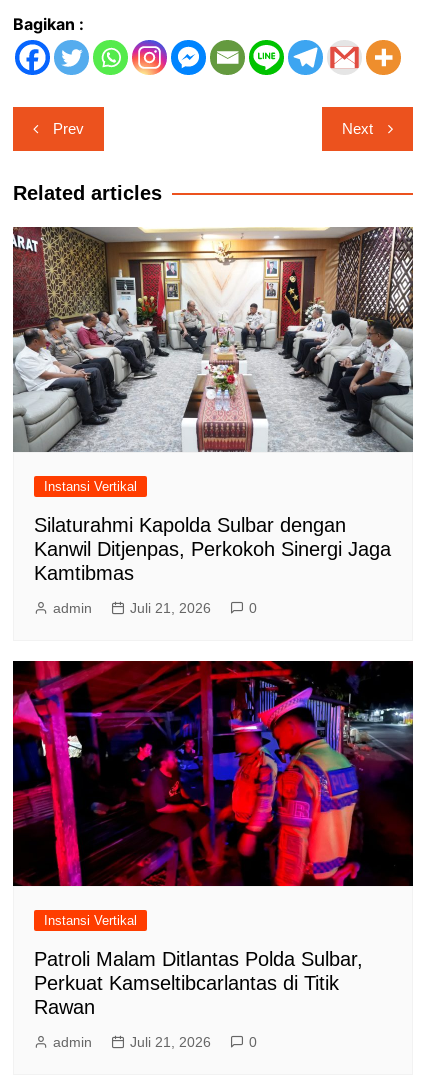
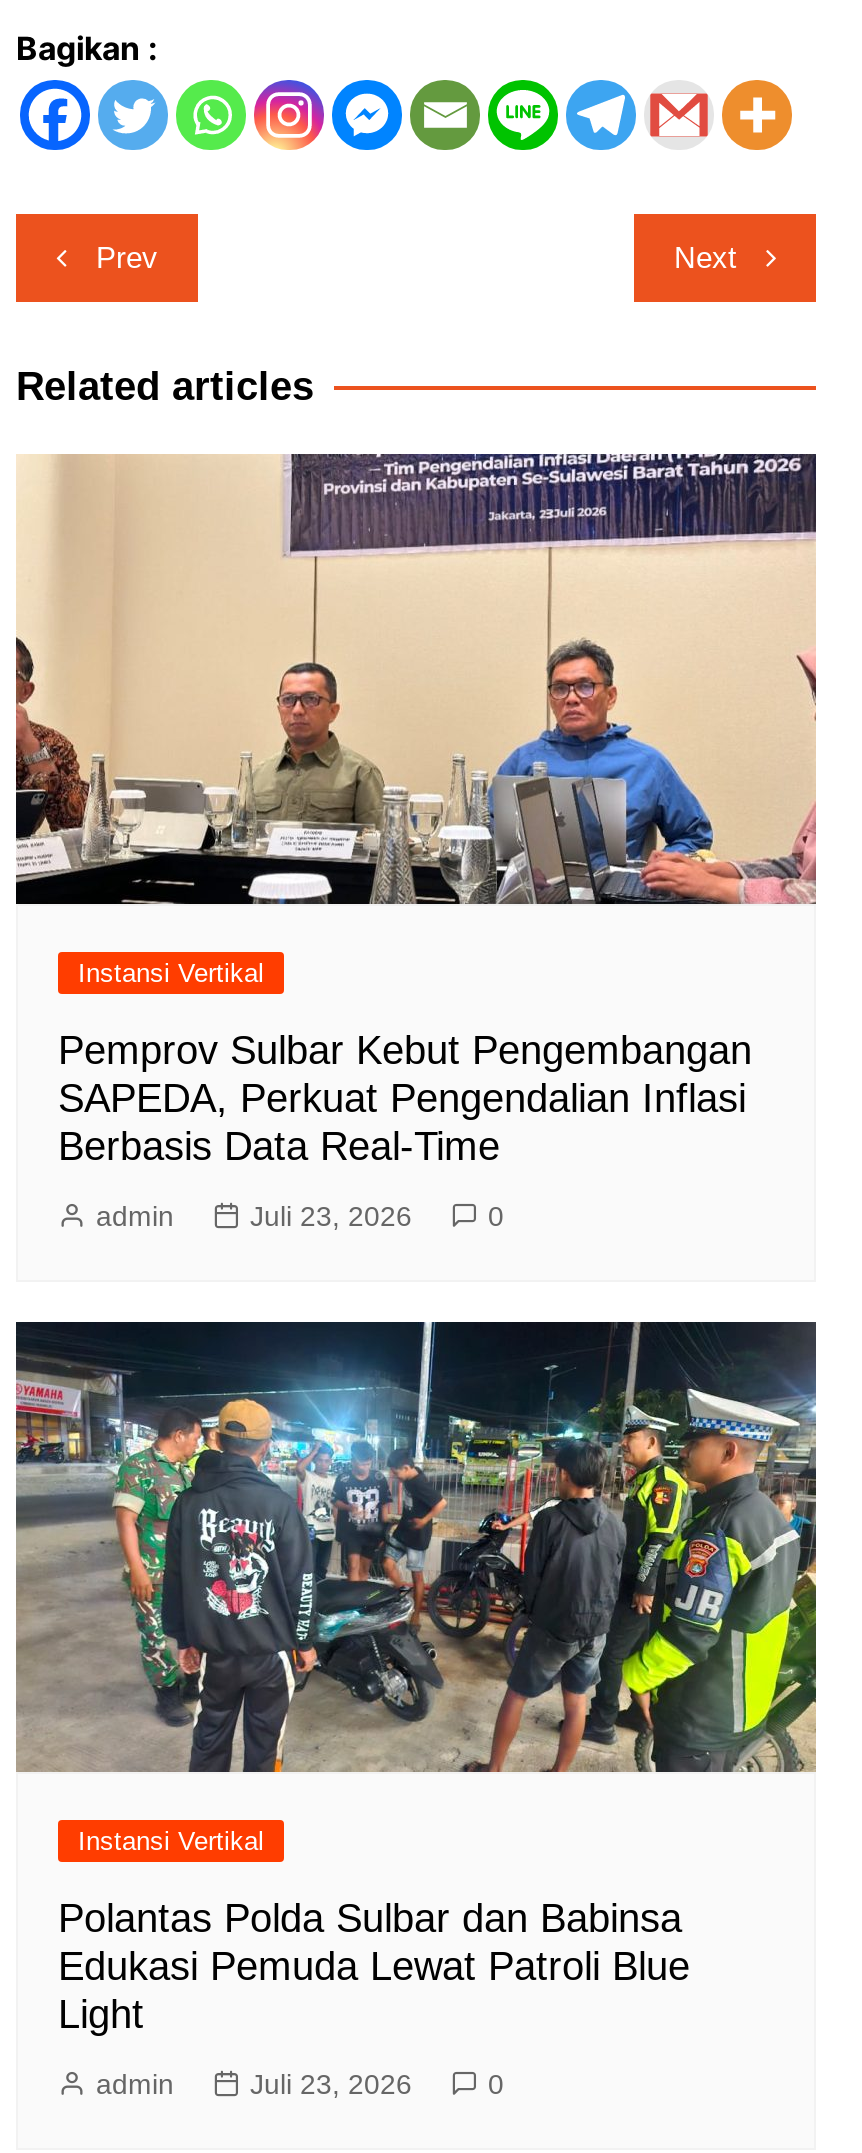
[12,226,414,453] [image] -> [14,452,816,906] [image]
[34,514,391,584] Silaturahmi Kapolda Sulbar dengan | Kanwil Ditjenpas, Perkokoh Sinergi Jaga | Kamtibmas -> [58,1028,752,1168] Pemprov Sulbar Kebut Pengembangan | SAPEDA, Perkuat Pengendalian Inflasi | Berbasis Data Real-Time
[130,600,211,616] Juli 21, 2026 -> [250,1200,412,1232] Juli 23, 2026
[12,660,414,887] [image] -> [14,1320,818,1774] [image]
[34,948,363,1018] Patroli Malam Ditlantas Polda Sulbar, | Perkuat Kamseltibcarlantas di Titik | Rawan -> [58,1896,690,2036] Polantas Polda Sulbar dan Babinsa | Edukasi Pemuda Lewat Patroli Blue | Light
[130,1034,211,1050] Juli 21, 2026 -> [250,2068,412,2100] Juli 23, 2026

